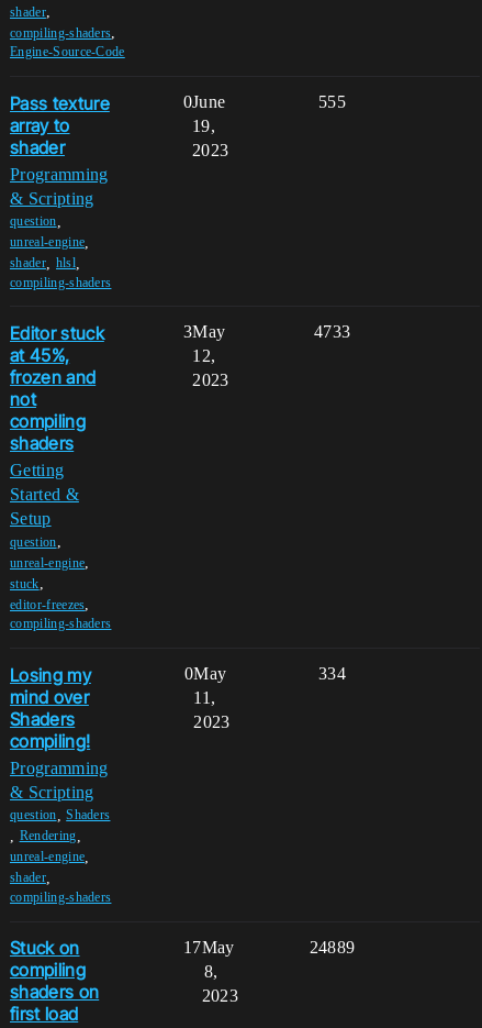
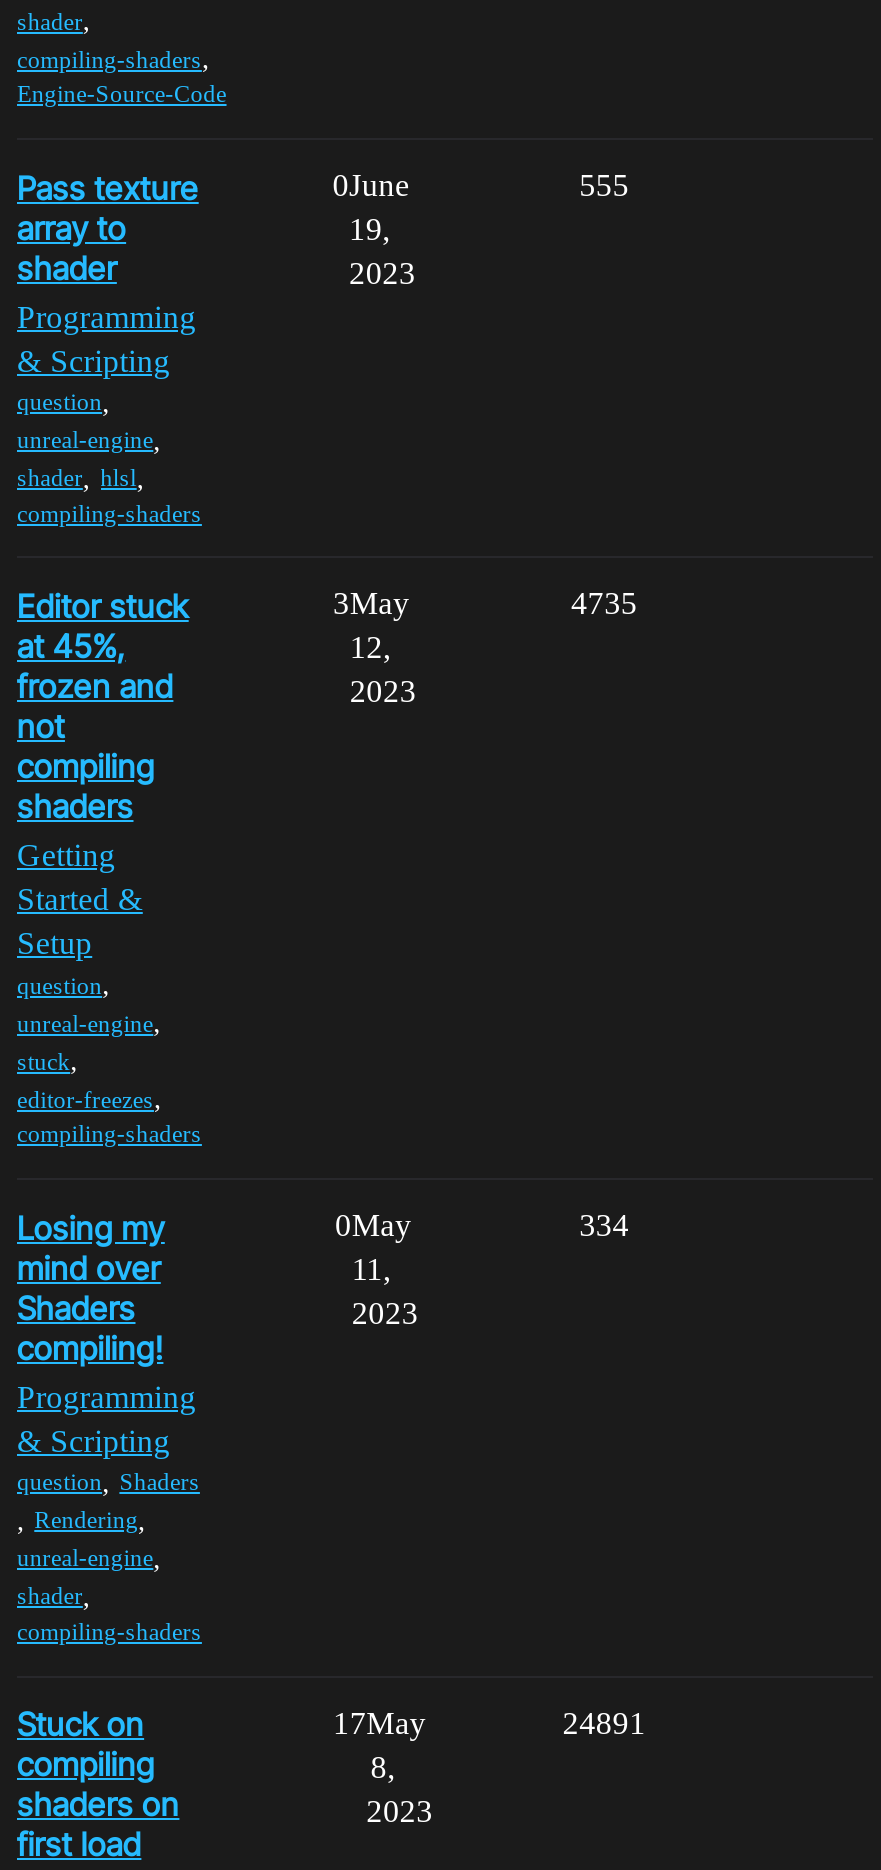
[314,323,350,341] 4733 -> [571,587,637,621] 4735
[309,937,355,956] 24889 -> [563,1705,646,1739] 24891

